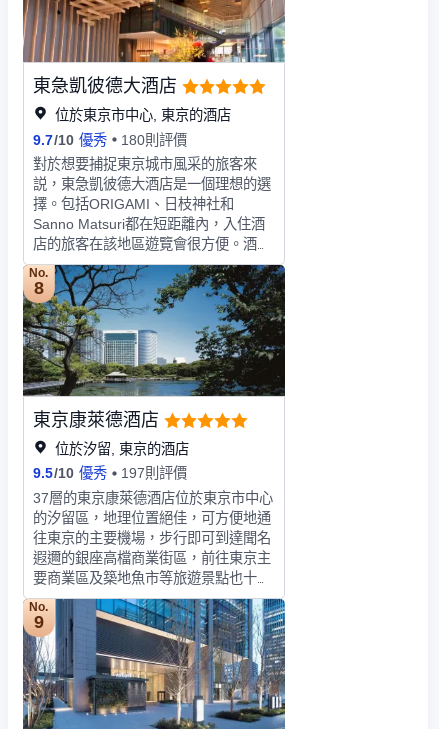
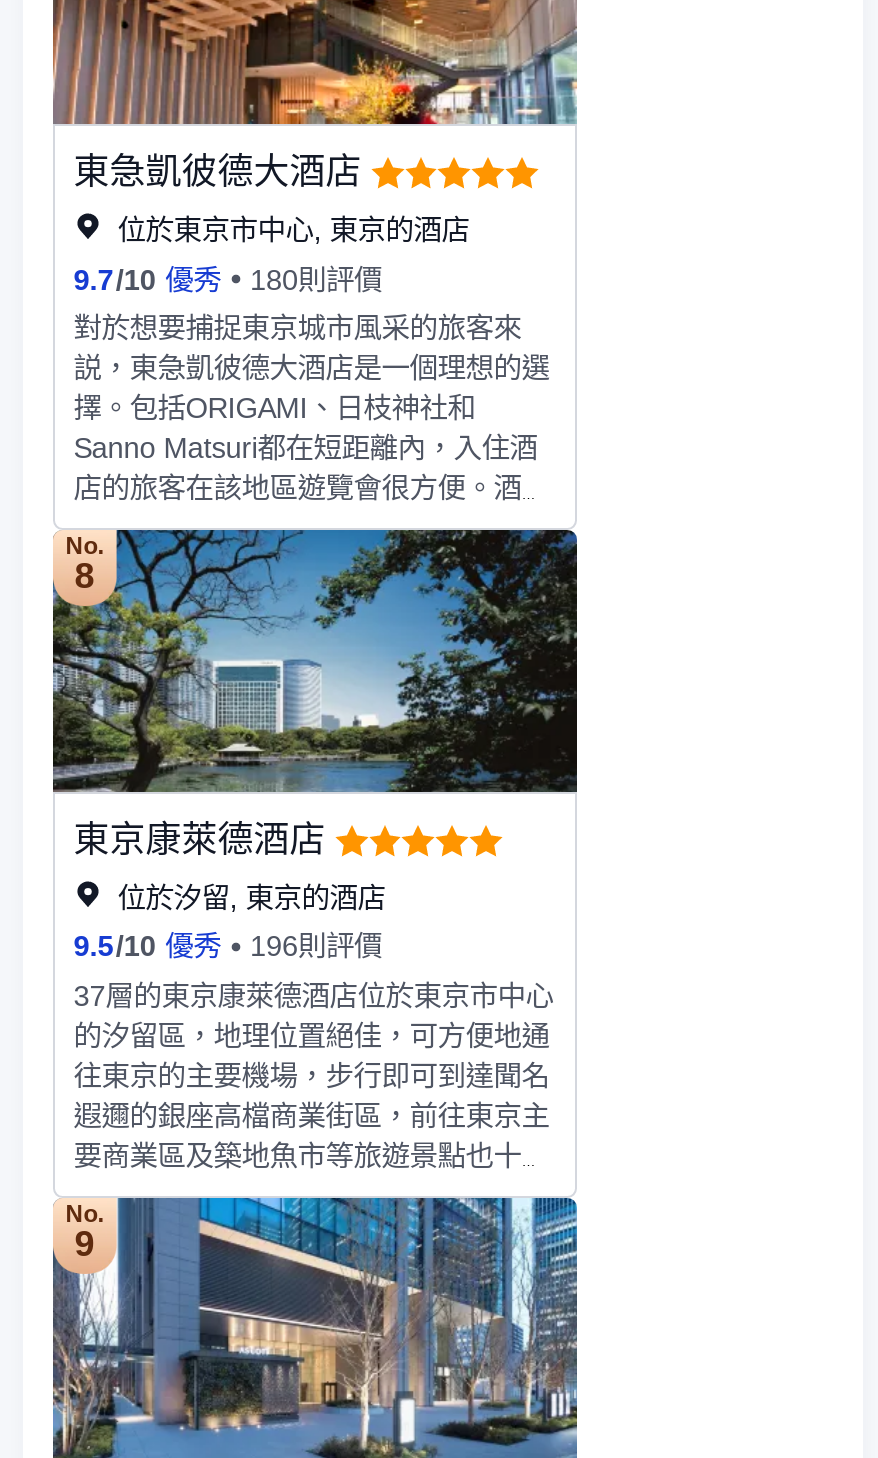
[33,465,187,481] 9.5 /10 優秀 197則評價 -> [73,931,382,963] 9.5 /10 優秀 196則評價

